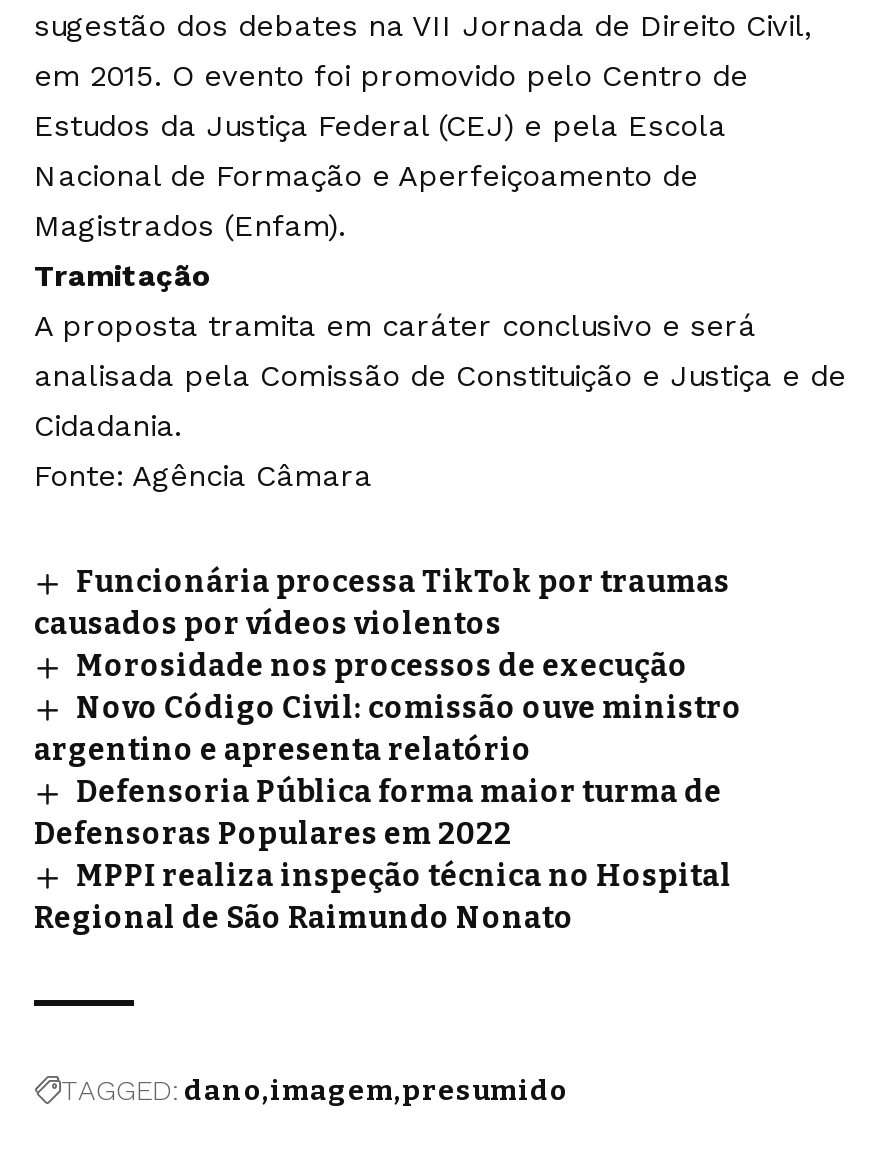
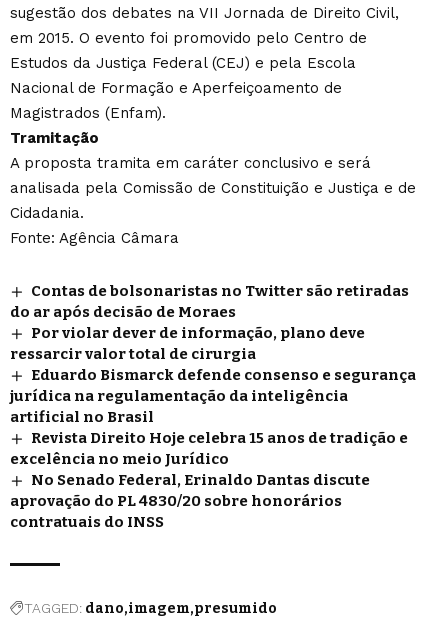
[34,564,742,936] Funcionária processa TikTok por traumas | causados por vídeos violentos | Morosidade nos processos de execução | Novo Código Civil: comissão ouve ministro | argentino e apresenta relatório | Defensoria Pública forma maior turma de | Defensoras Populares em 2022 | MPPI realiza inspeção técnica no Hospital | Regional de São Raimundo Nonato -> [10,282,416,531] Contas de bolsonaristas no Twitter são retiradas | do ar após decisão de Moraes | Por violar dever de informação, plano deve | ressarcir valor total de cirurgia | Eduardo Bismarck defende consenso e segurança | jurídica na regulamentação da inteligência | artificial no Brasil | Revista Direito Hoje celebra 15 anos de tradição e | excelência no meio Jurídico | No Senado Federal, Erinaldo Dantas discute | aprovação do PL 4830/20 sobre honorários | contratuais do INSS

